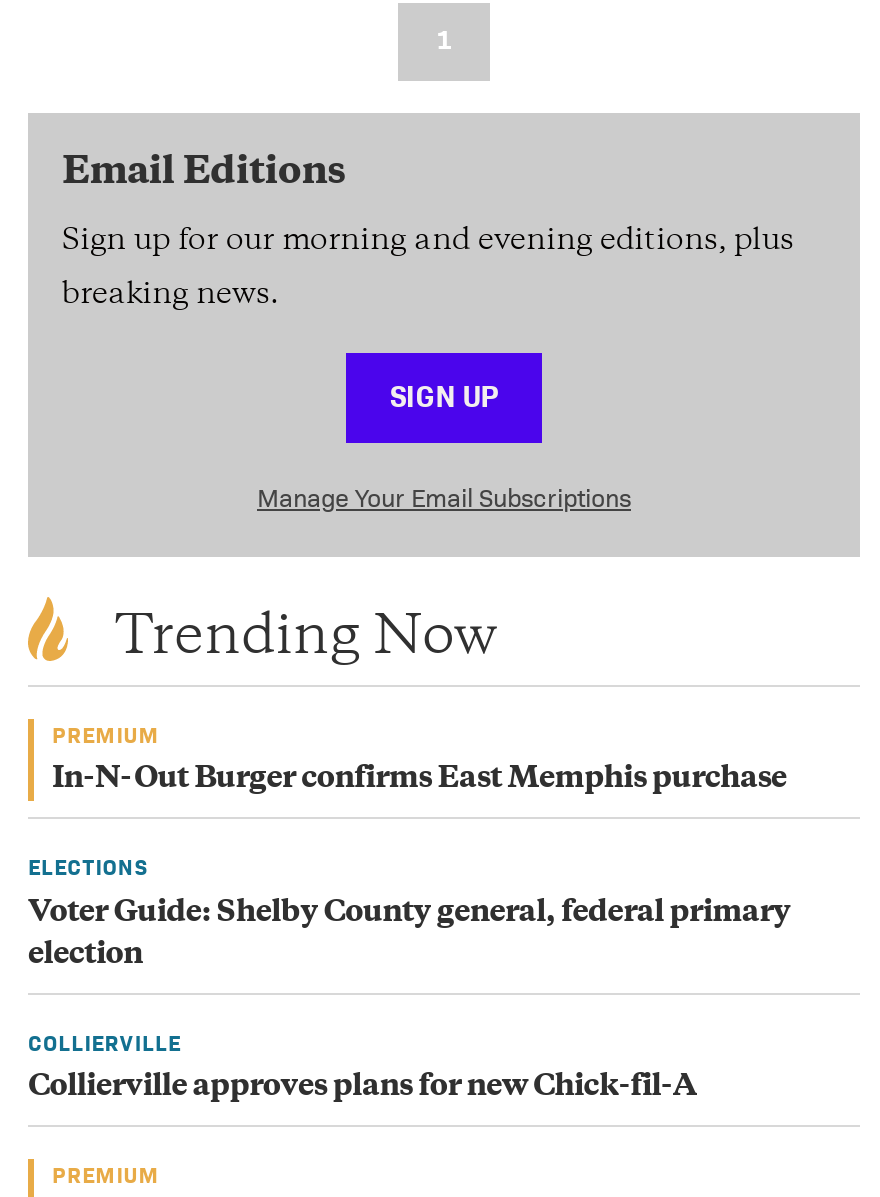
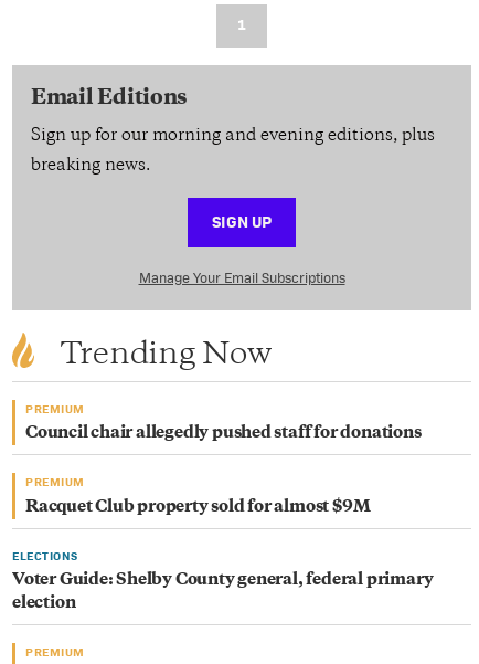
[52,766,787,796] In-N-Out Burger confirms East Memphis purchase -> [25,426,421,516] Council chair allegedly pushed staff for donations | PREMIUM | Racquet Club property sold for almost $9M
moved [28,854,791,971] -> [12,548,433,613]: ELECTIONS | Voter Guide: Shelby County general, federal primary | election
[28,1029,702,1104] COLLIERVILLE | Collierville approves plans for new Chick-fil-A -> none

